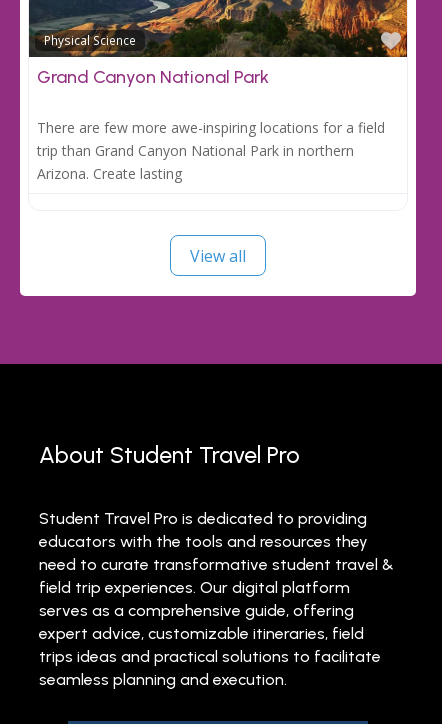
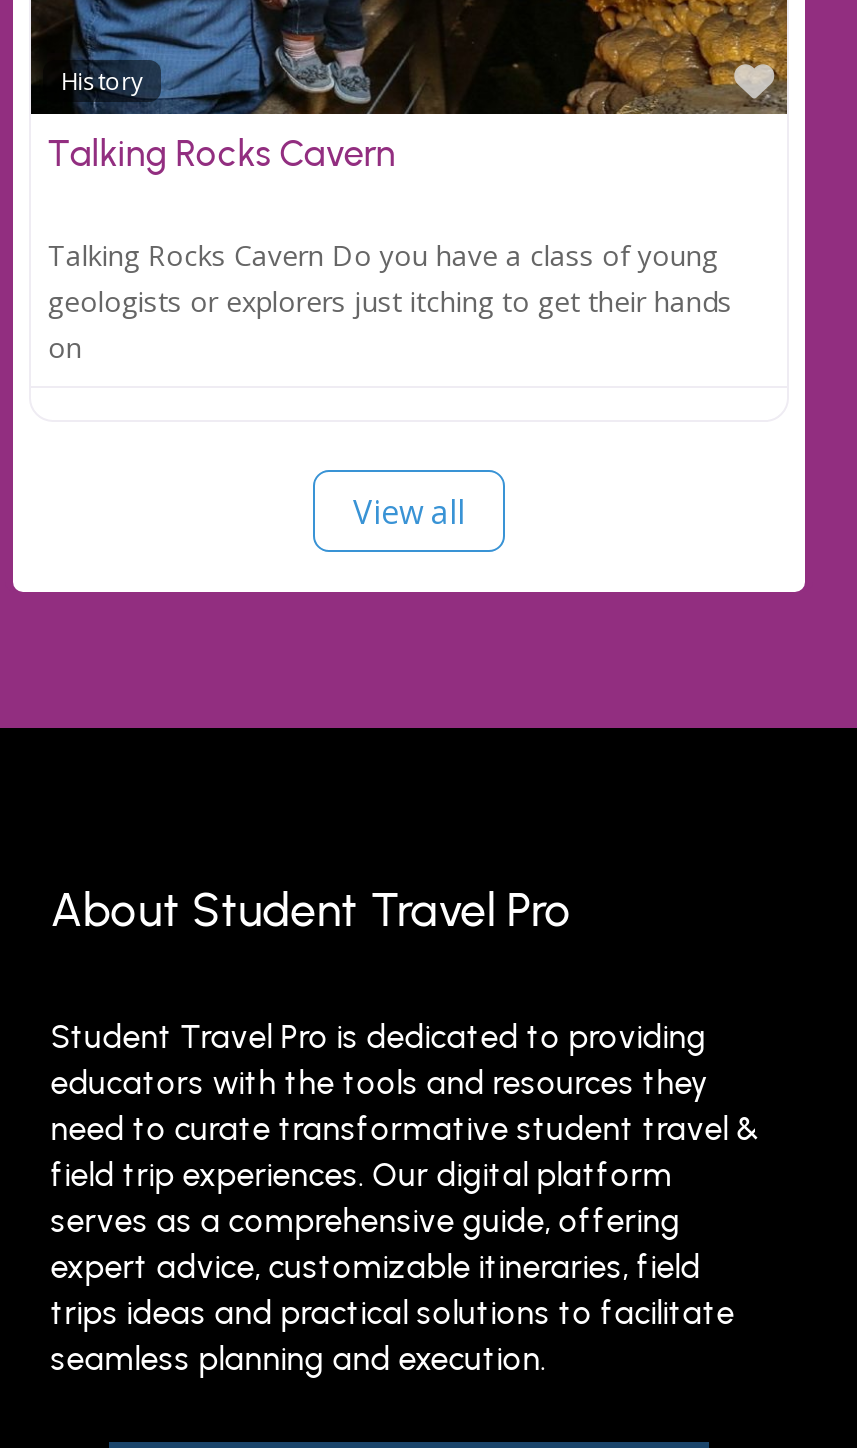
[44,32,136,48] Physical Science -> [61,64,143,96] History
[37,66,269,88] Grand Canyon National Park -> [48,133,396,177] Talking Rocks Cavern
[37,118,385,183] There are few more awe-inspiring locations for a field | trip than Grand Canyon National Park in northern | Arizona. Create lasting -> [48,237,732,367] Talking Rocks Cavern Do you have a class of young | geologists or explorers just itching to get their hands | on

